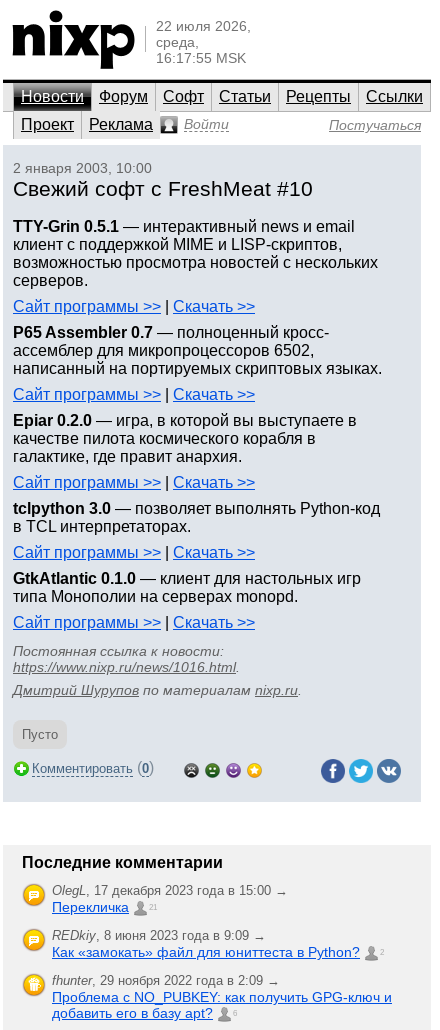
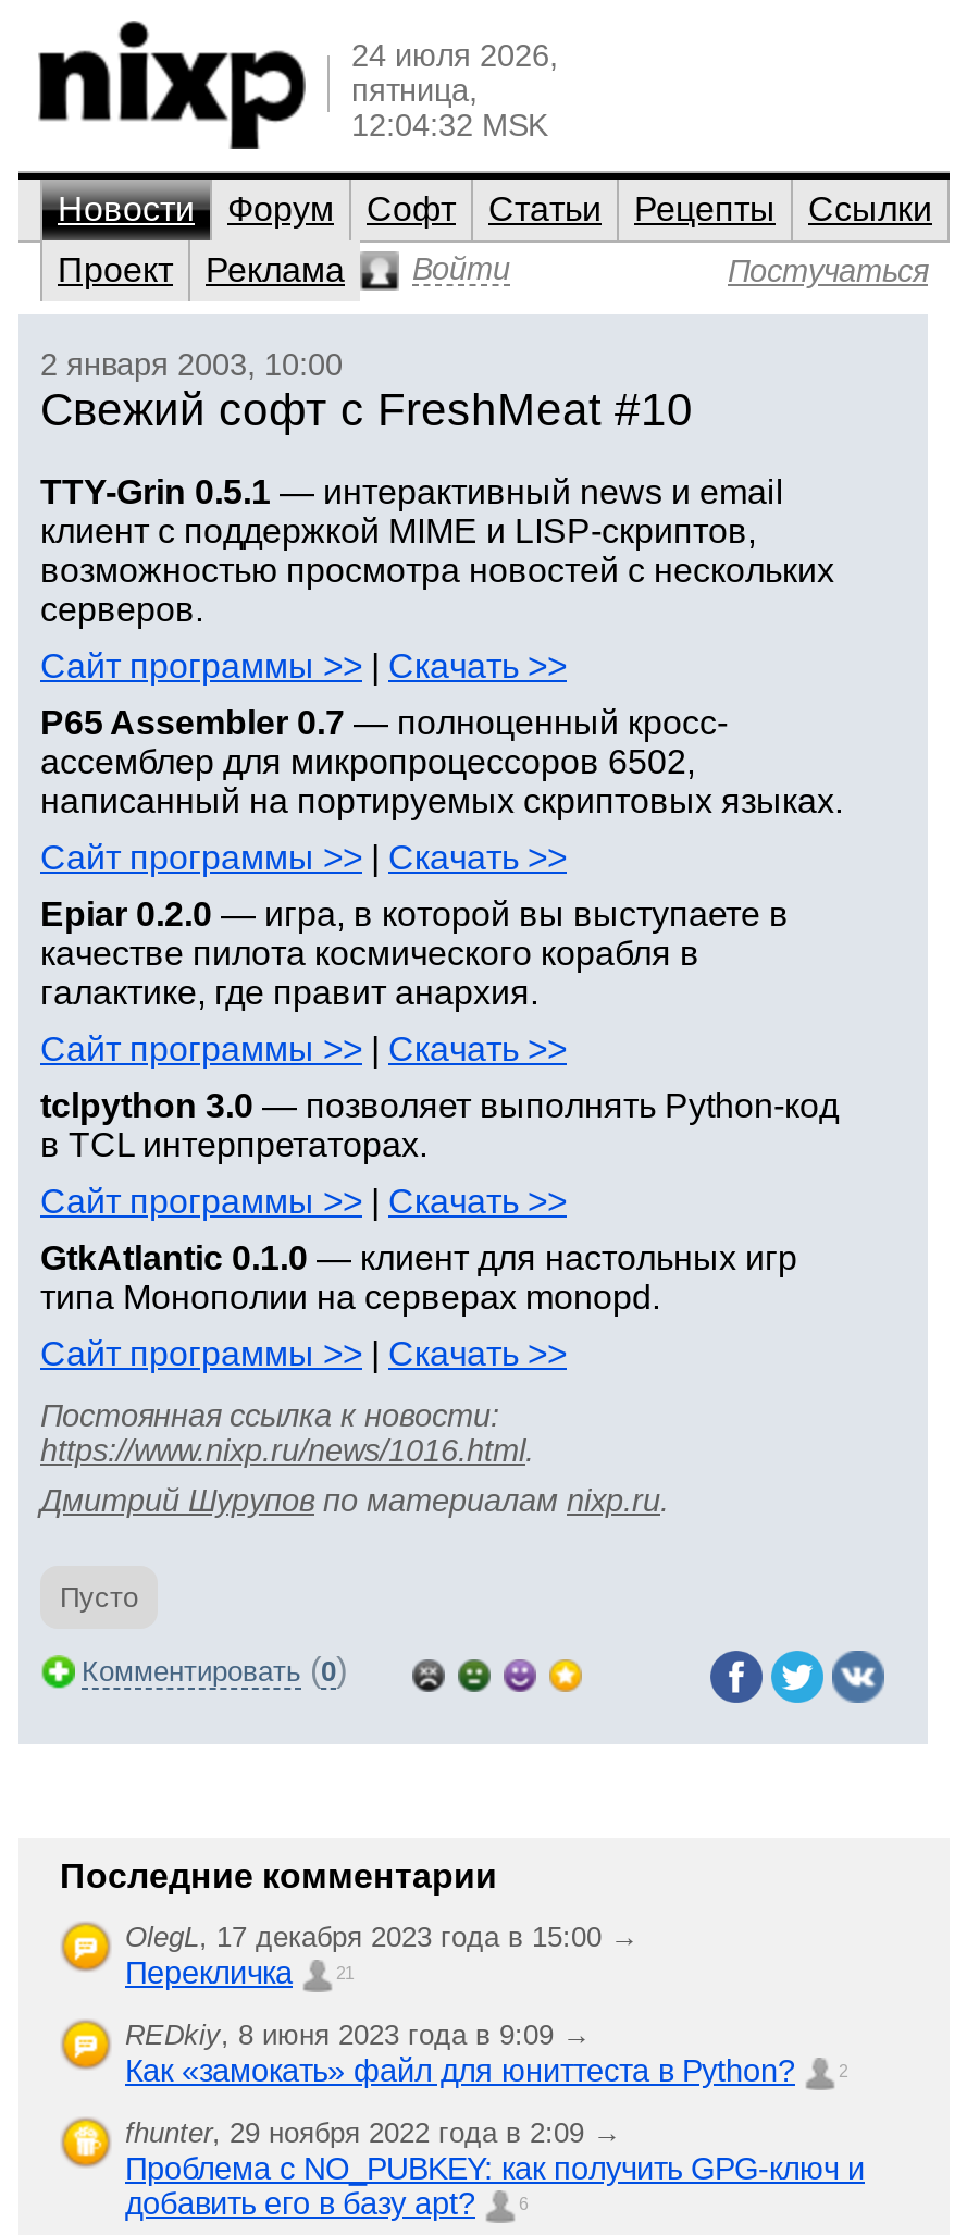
[156,18,251,66] 22 июля 2026, | среда, | 16:17:55 MSK -> [351,38,558,143] 24 июля 2026, | пятница, | 12:04:32 MSK

